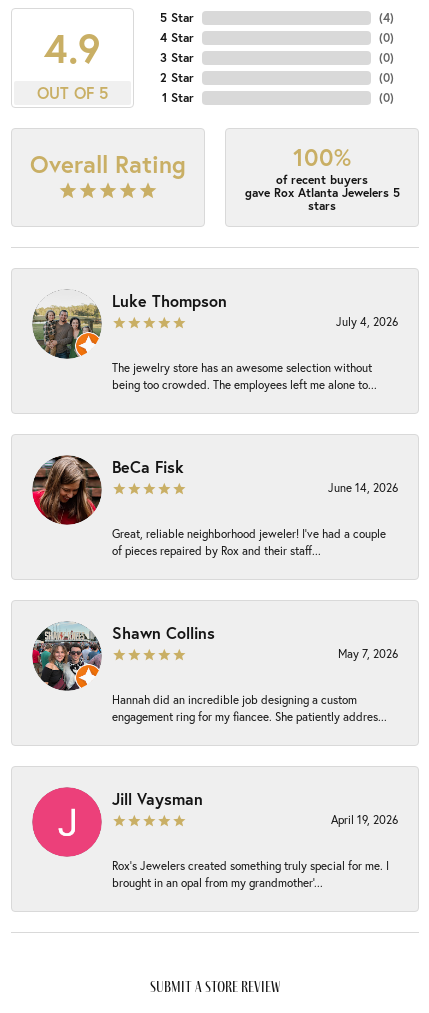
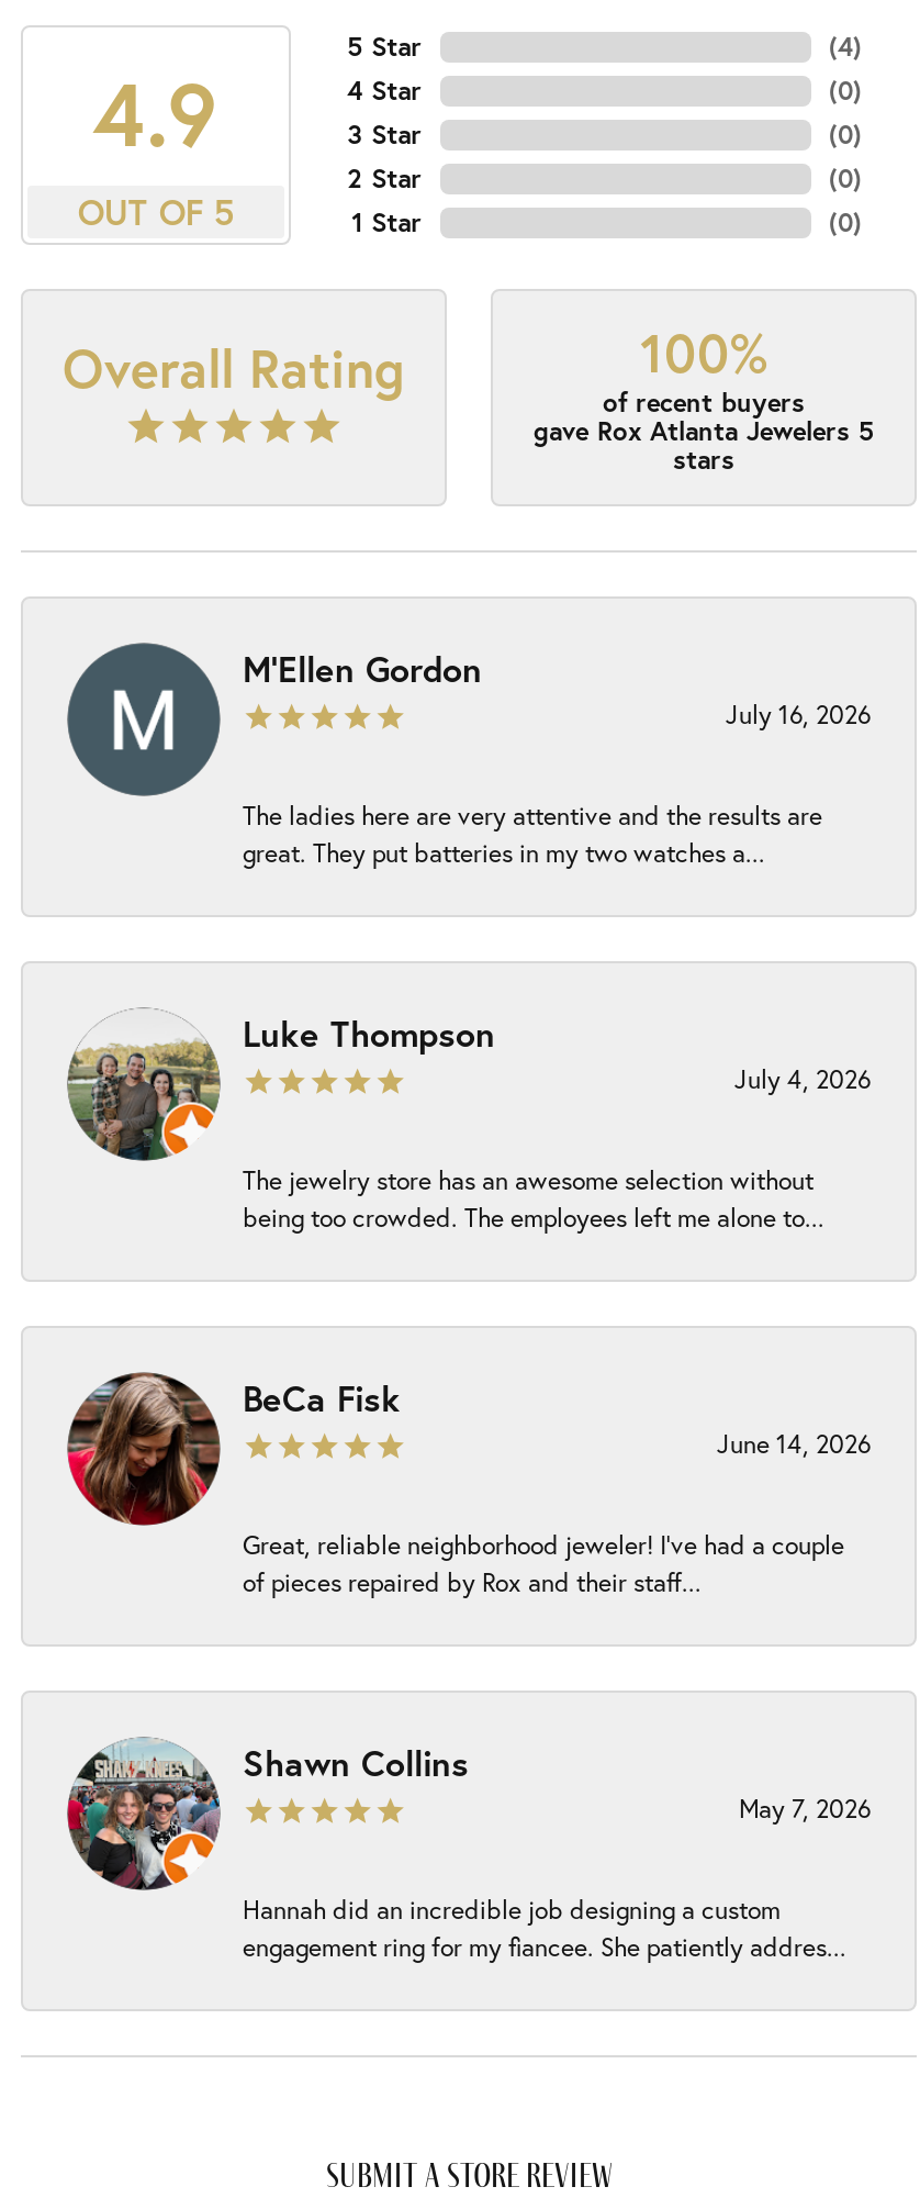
none -> [67,643,871,869] [image] | M'Ellen Gordon | July 16, 2026 | The ladies here are very attentive and the results are | great. They put batteries in my two watches a...
moved [31,290,398,724] -> [65,1009,871,1963]: [image] | Luke Thompson | July 4, 2026 | ... | Hannah did an incredible job designing a custom | engagement ring for my fiancee. She patiently addres...
[32,787,398,890] [image] | Jill Vaysman | April 19, 2026 | Rox’s Jewelers created something truly special for me. I | brought in an opal from my grandmother’... -> none

